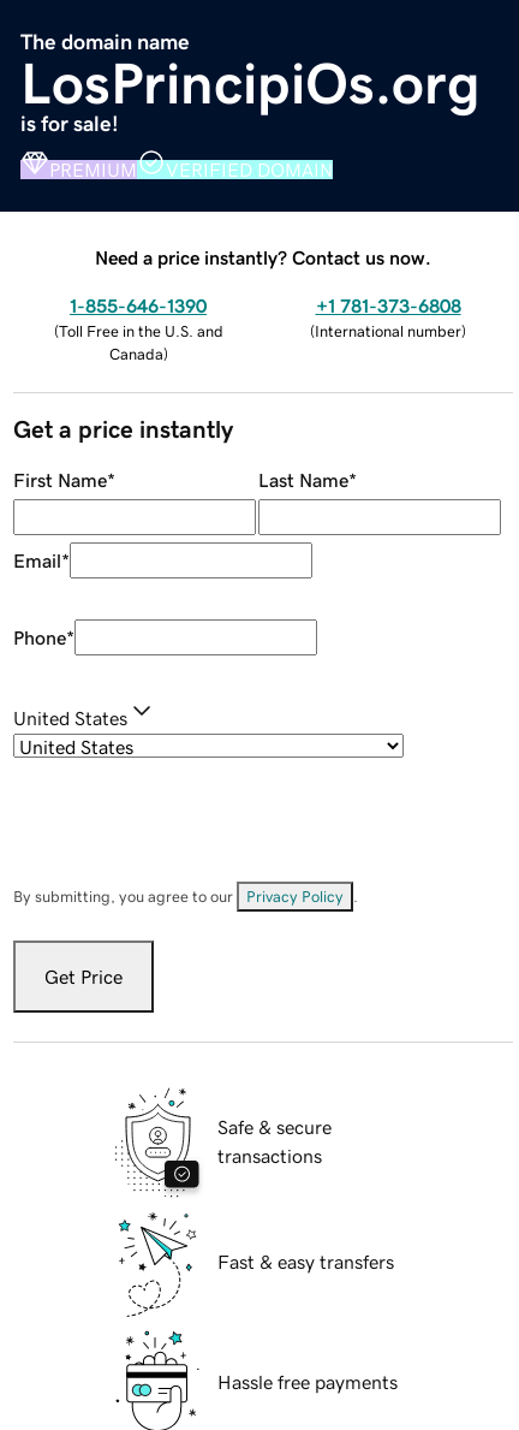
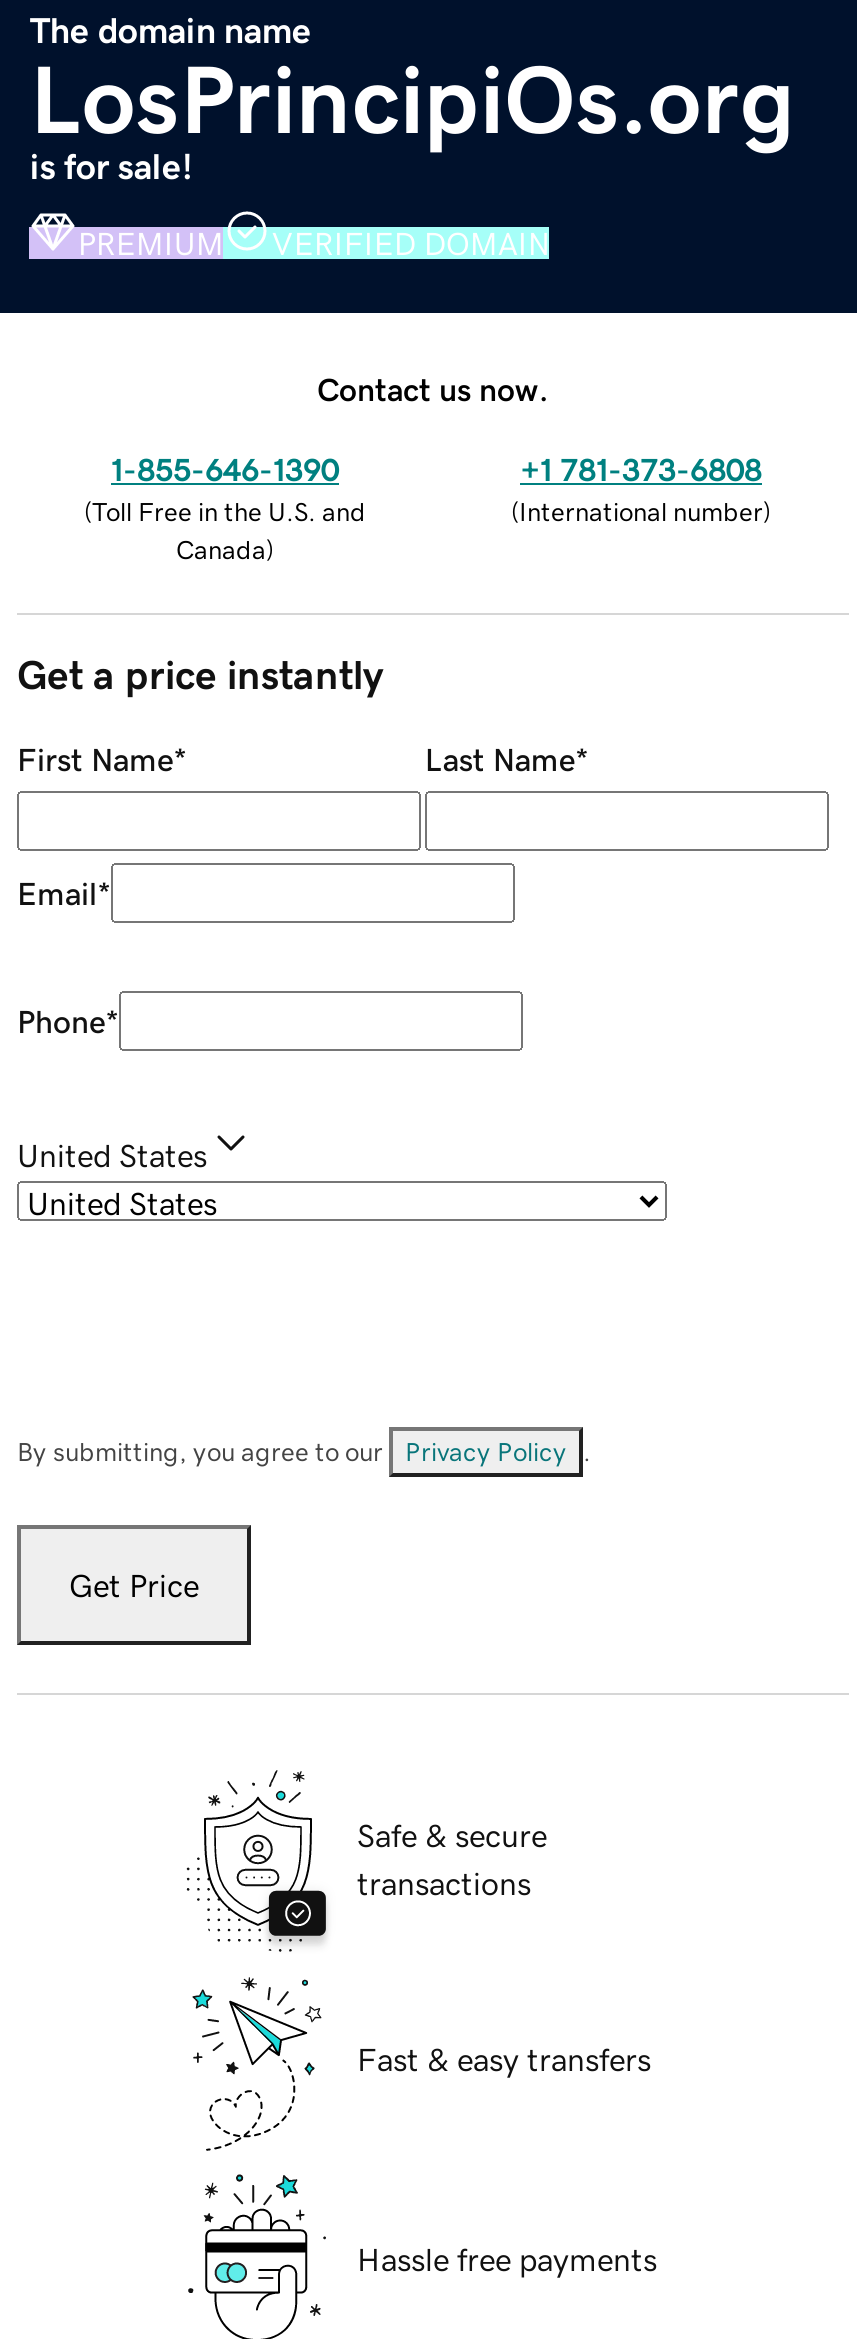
[95,247,431,267] Need a price instantly? Contact us now. -> [317,372,549,404] Contact us now.

